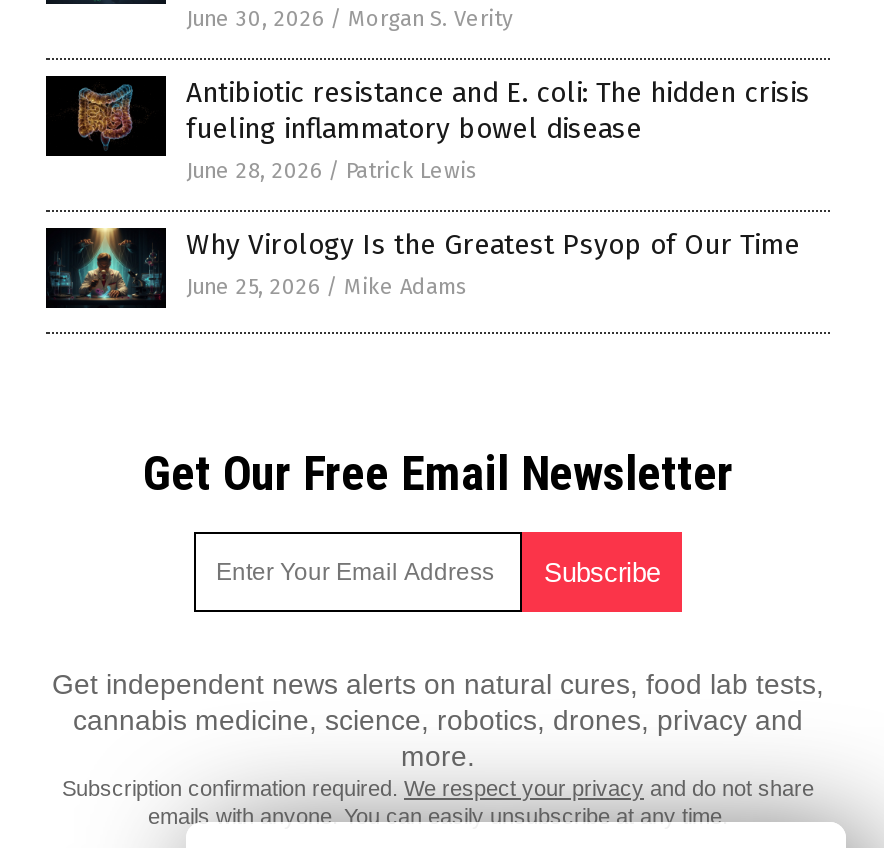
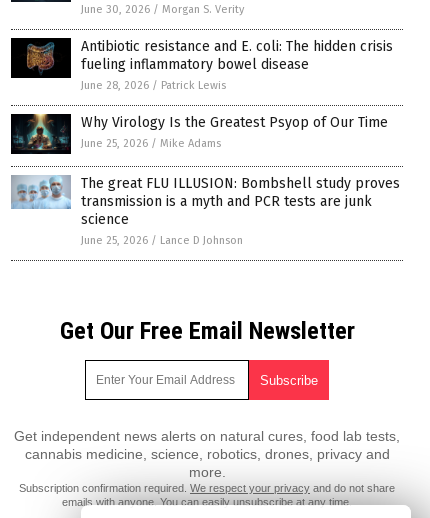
none -> [10,175,400,247] [image] | The great FLU ILLUSION: Bombshell study proves | transmission is a myth and PCR tests are junk | science | June 25, 2026 / Lance D Johnson

